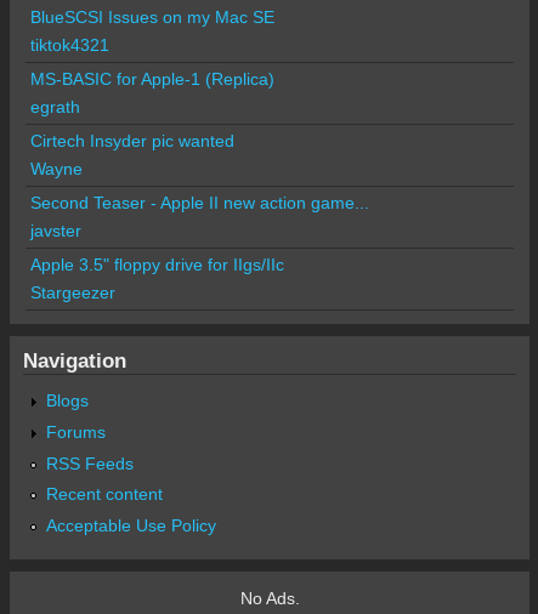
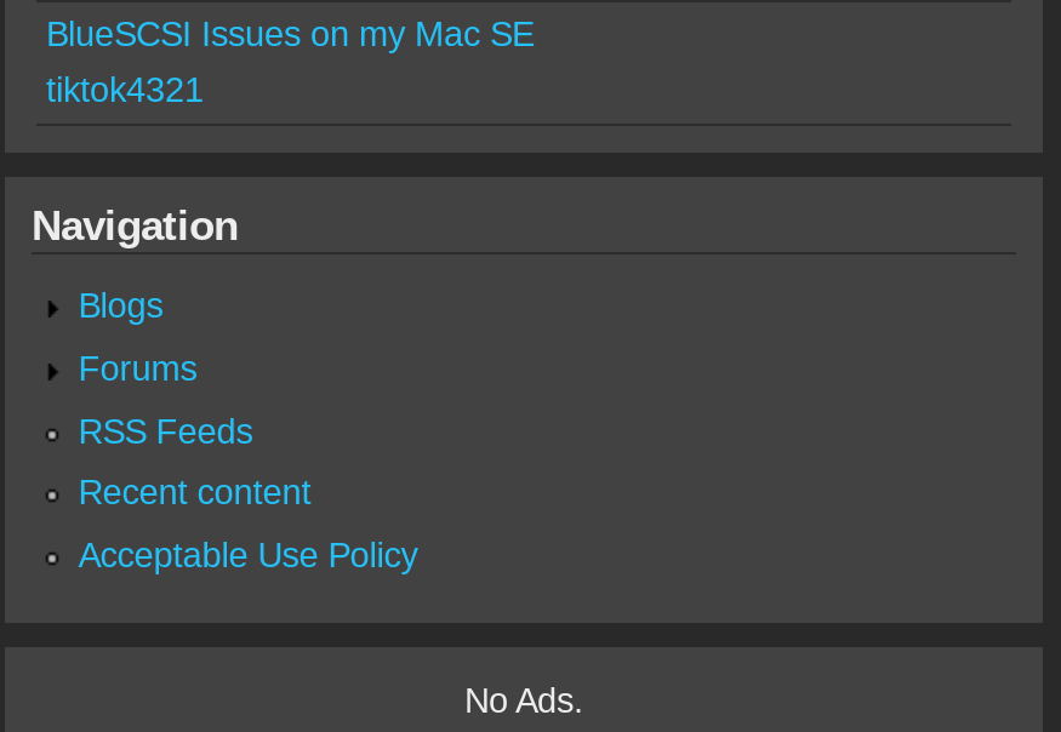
[30,69,369,302] MS-BASIC for Apple-1 (Replica) | egrath | Cirtech Insyder pic wanted | Wayne | Second Teaser - Apple II new action game... | javster | Apple 3.5" floppy drive for IIgs/IIc | Stargeezer -> none

